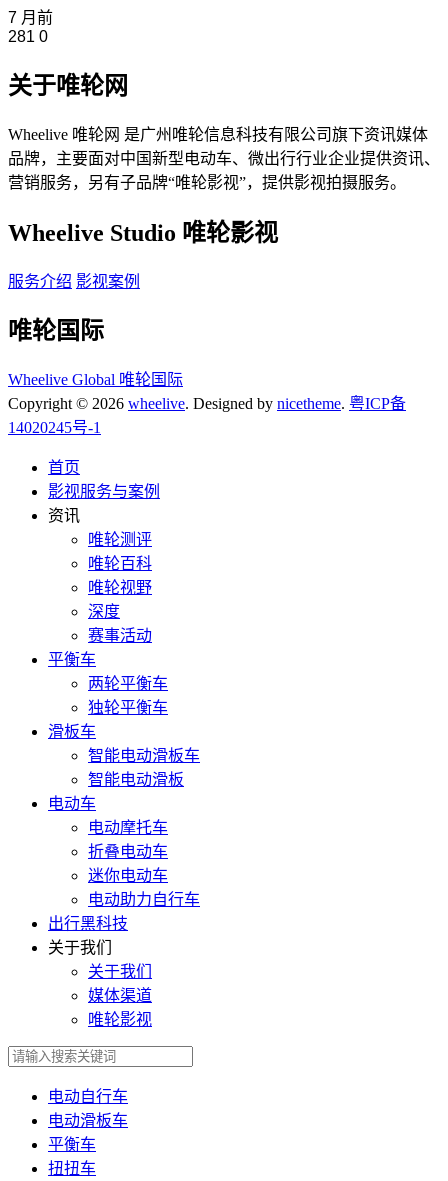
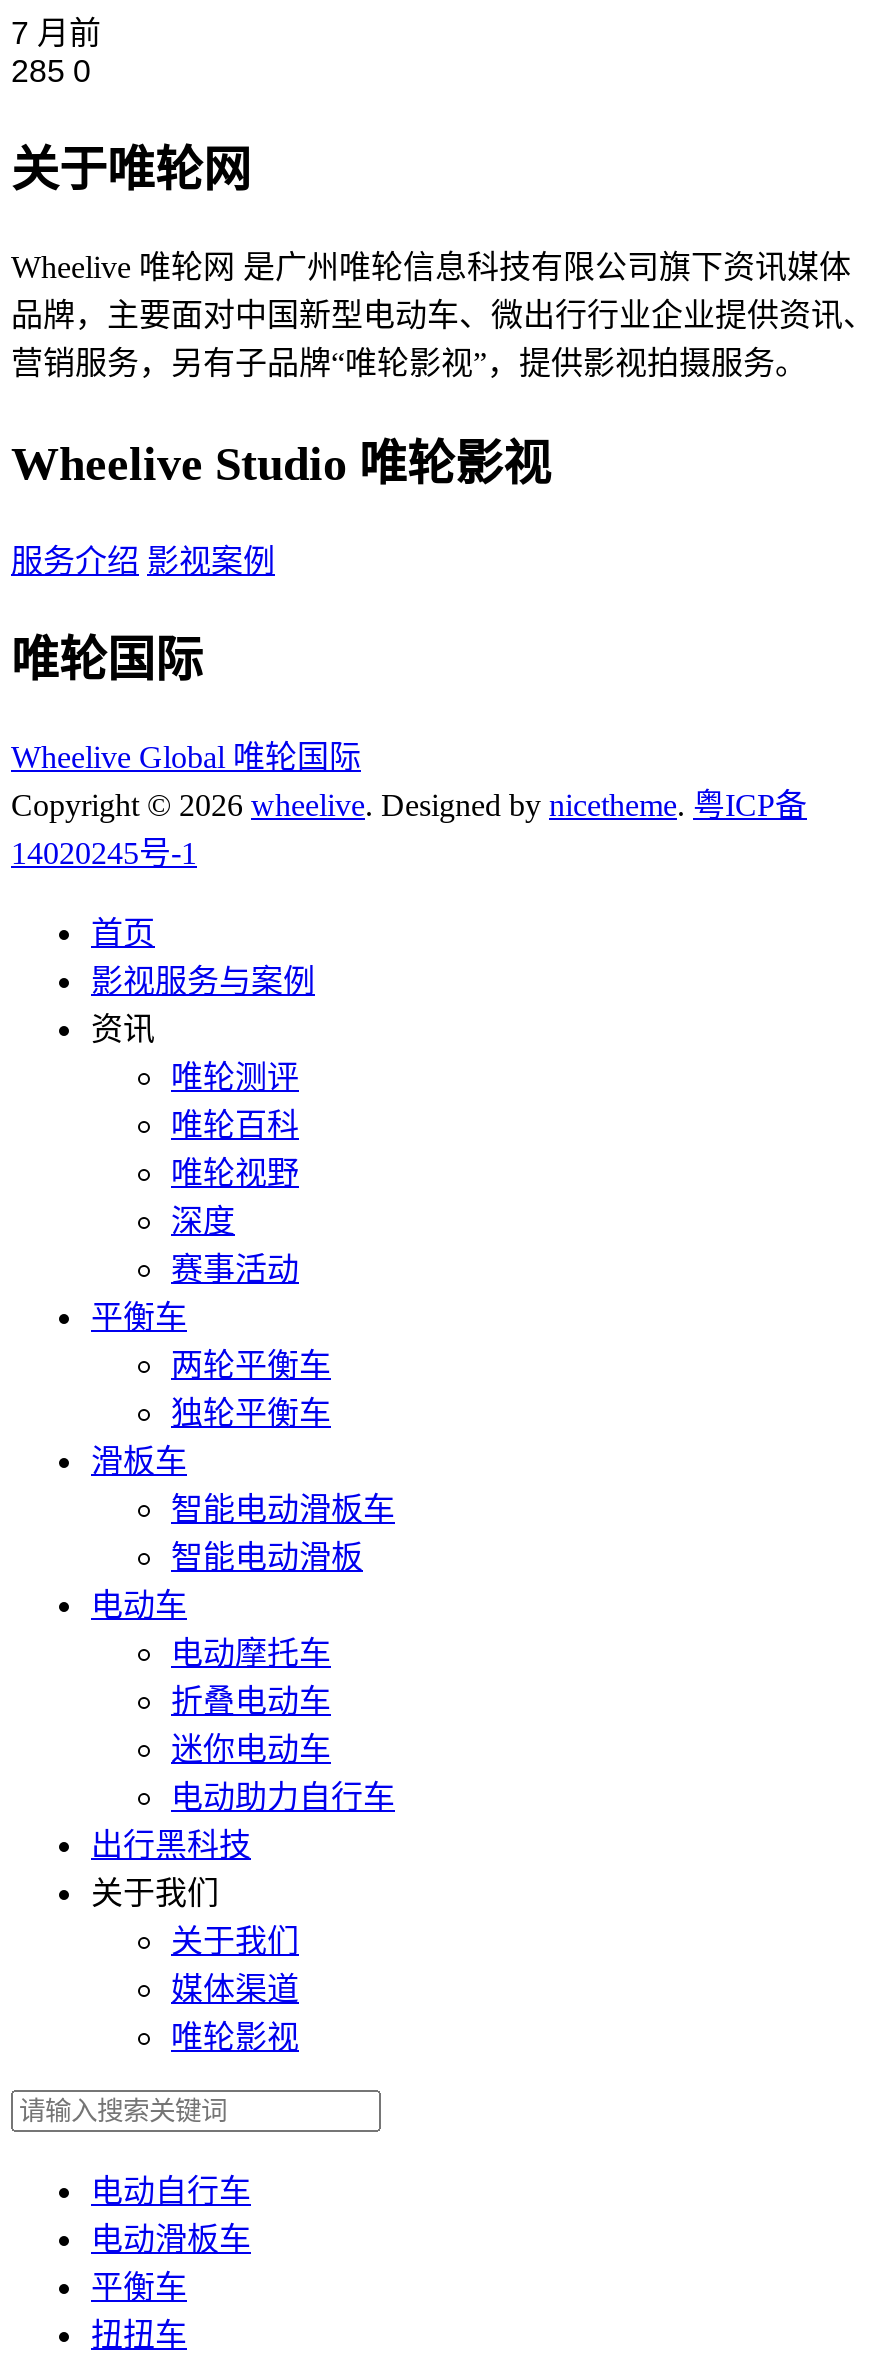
[8,28,48,45] 281 0 -> [11,54,91,88] 285 0

